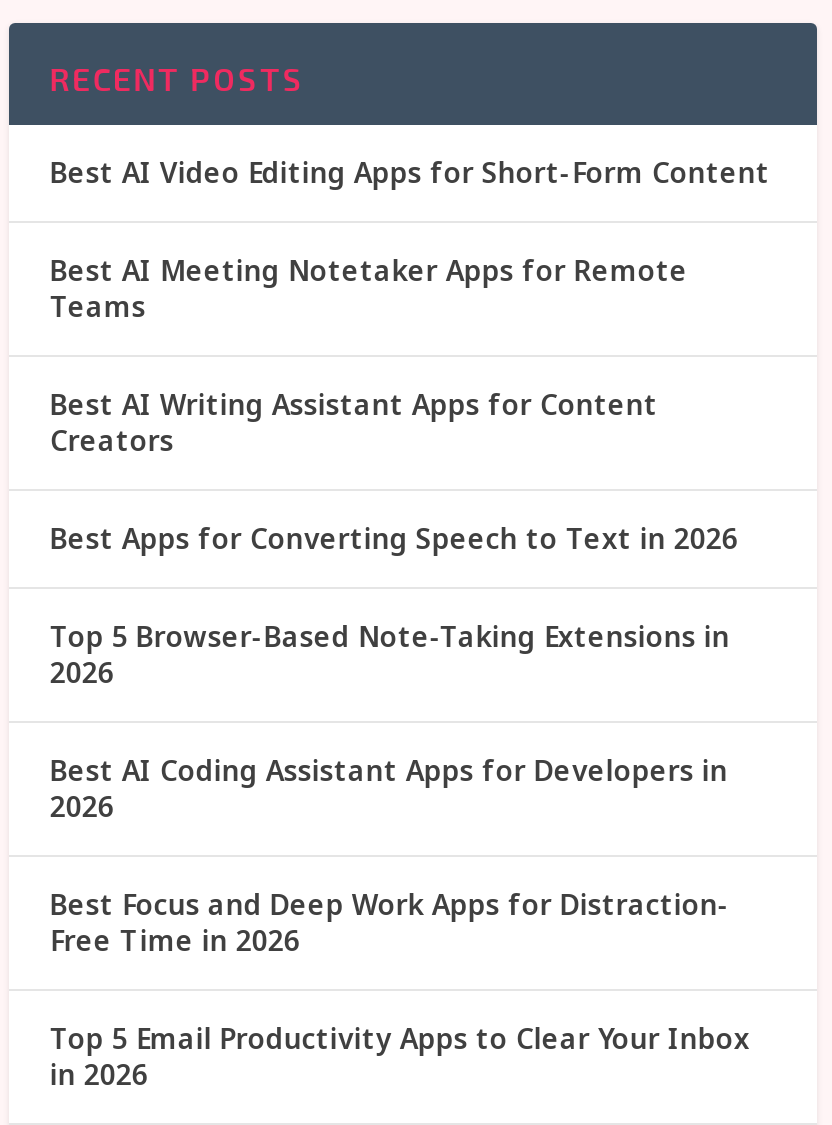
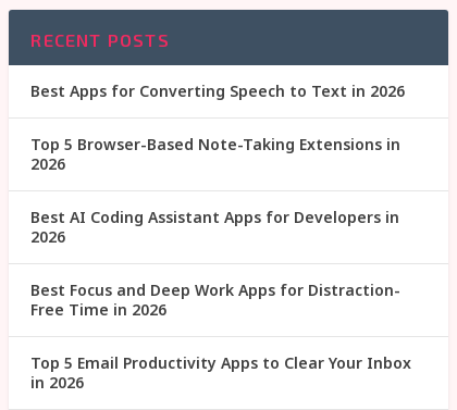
[50,153,770,459] Best AI Video Editing Apps for Short-Form Content | Best AI Meeting Notetaker Apps for Remote | Teams | Best AI Writing Assistant Apps for Content | Creators -> none

